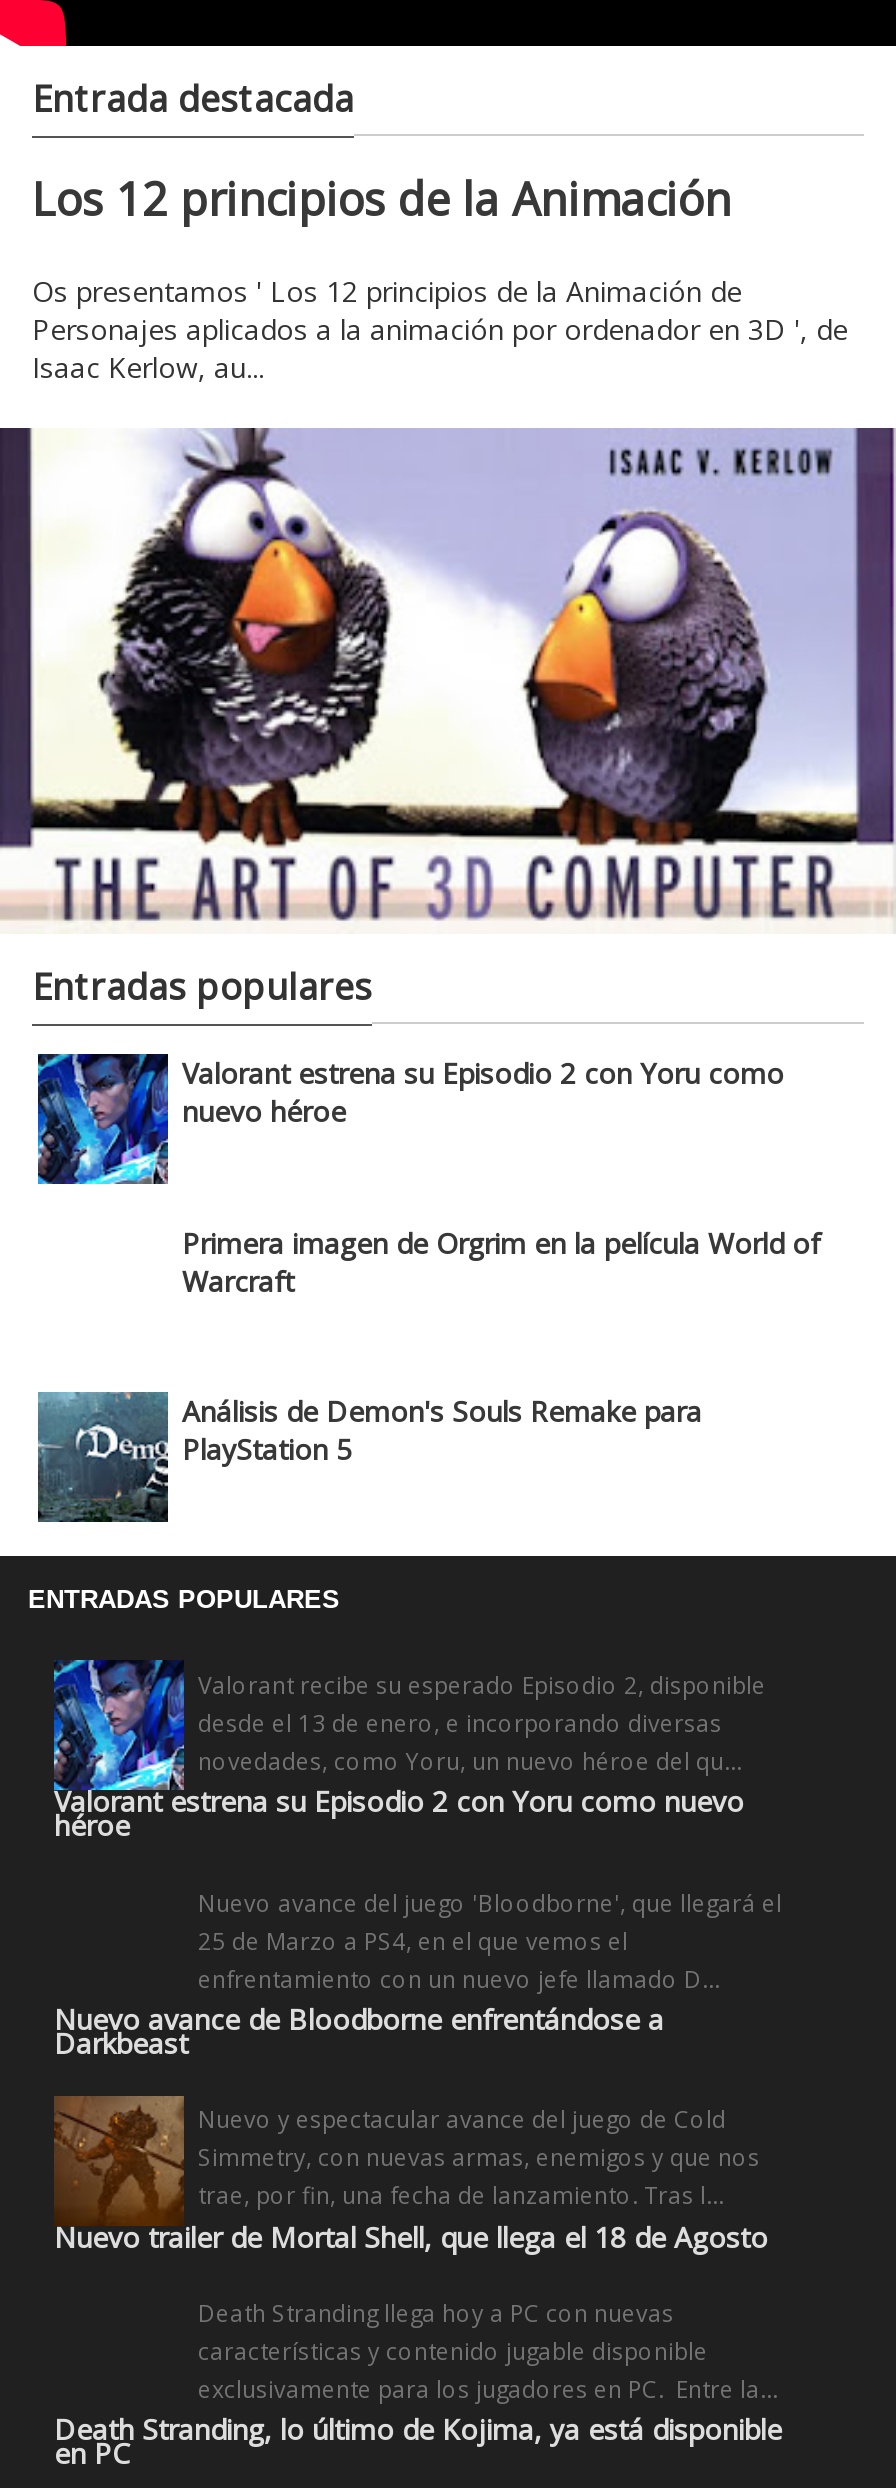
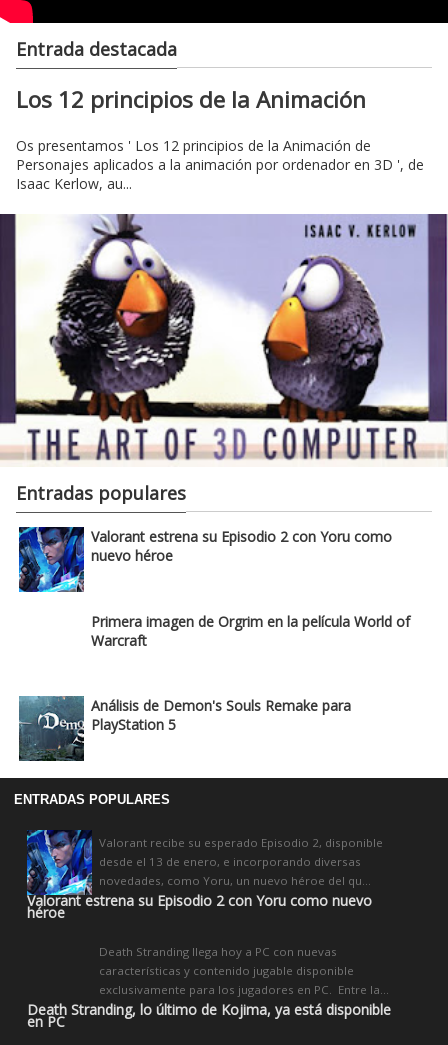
[198,1887,782,1993] Nuevo avance del juego 'Bloodborne', que llegará el | 25 de Marzo a PS4, en el que vemos el | enfrentamiento con un nuevo jefe llamado D... -> none
[54,2000,664,2062] Nuevo avance de Bloodborne enfrentándose a | Darkbeast -> none
[54,2094,768,2255] [image] | Nuevo trailer de Mortal Shell, que llega el 18 de Agosto -> none
[198,2105,760,2211] Nuevo y espectacular avance del juego de Cold | Simmetry, con nuevas armas, enemigos y que nos | trae, por fin, una fecha de lanzamiento. Tras l... -> none

